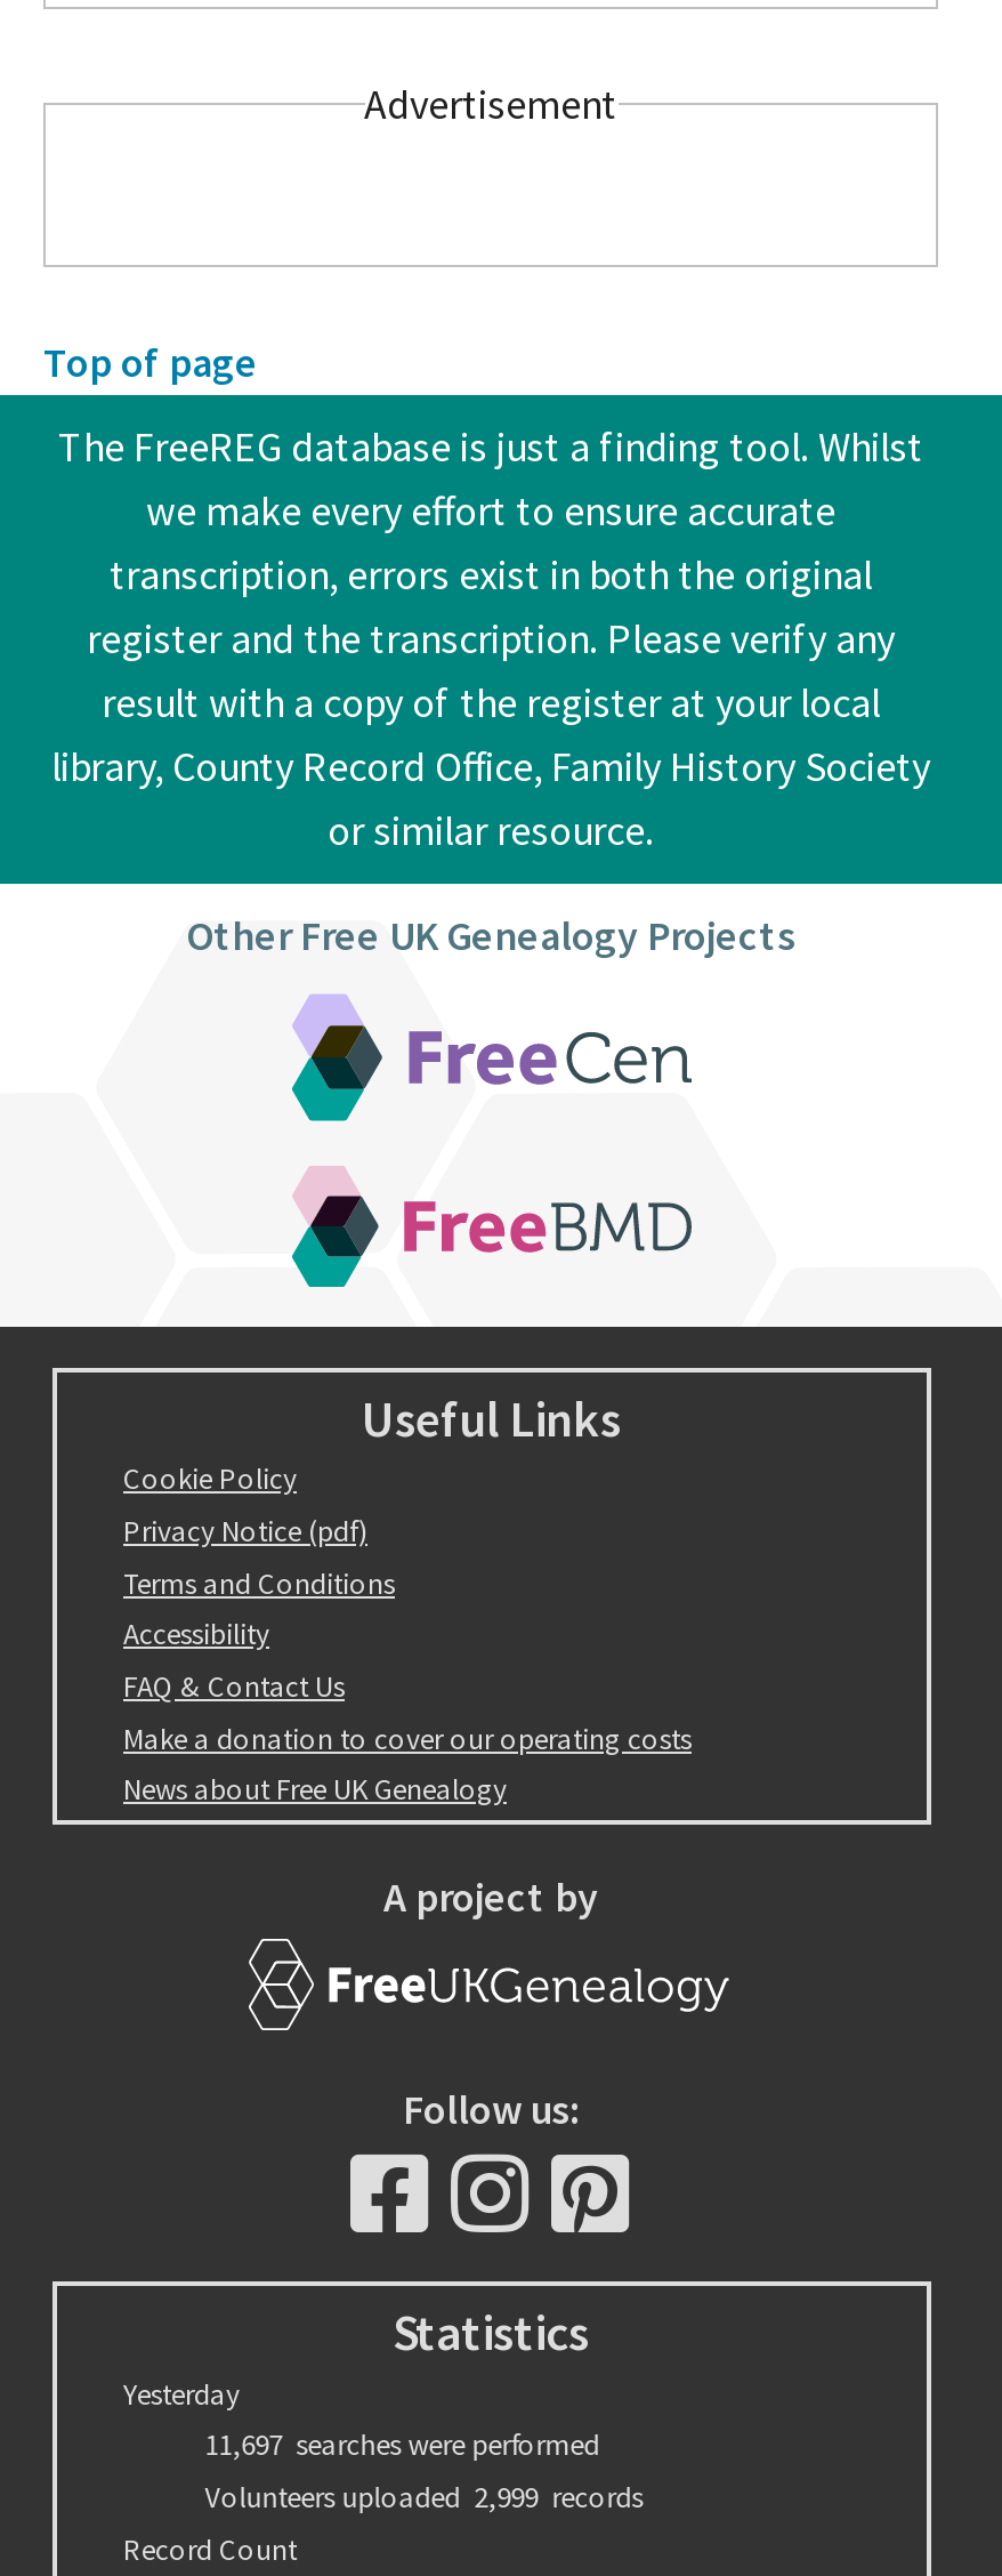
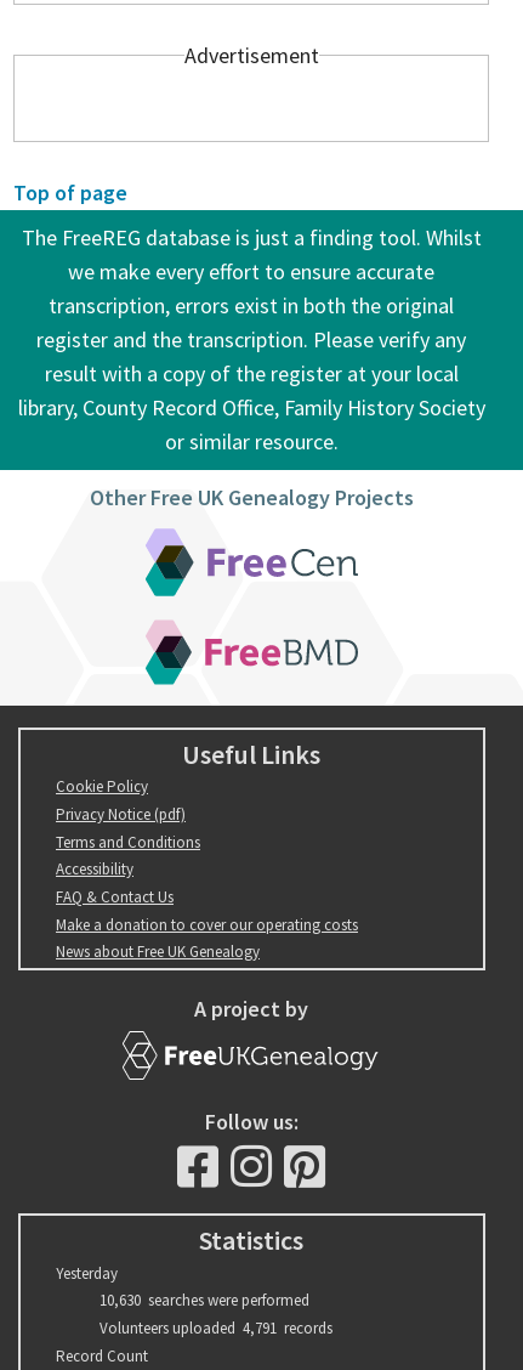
[205,2426,600,2465] 11,697 searches were performed -> [99,1290,309,1311] 10,630 searches were performed
[205,2478,643,2517] Volunteers uploaded 2,999 records -> [99,1318,332,1339] Volunteers uploaded 4,791 records

